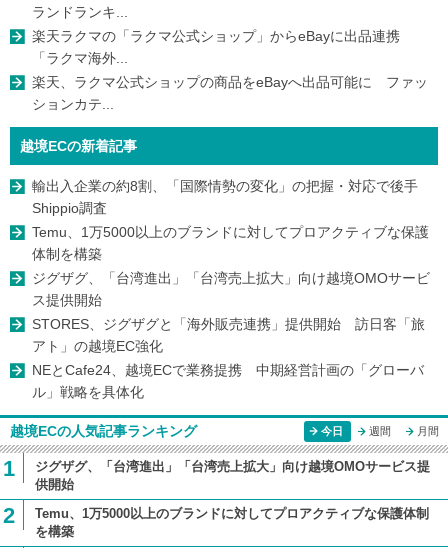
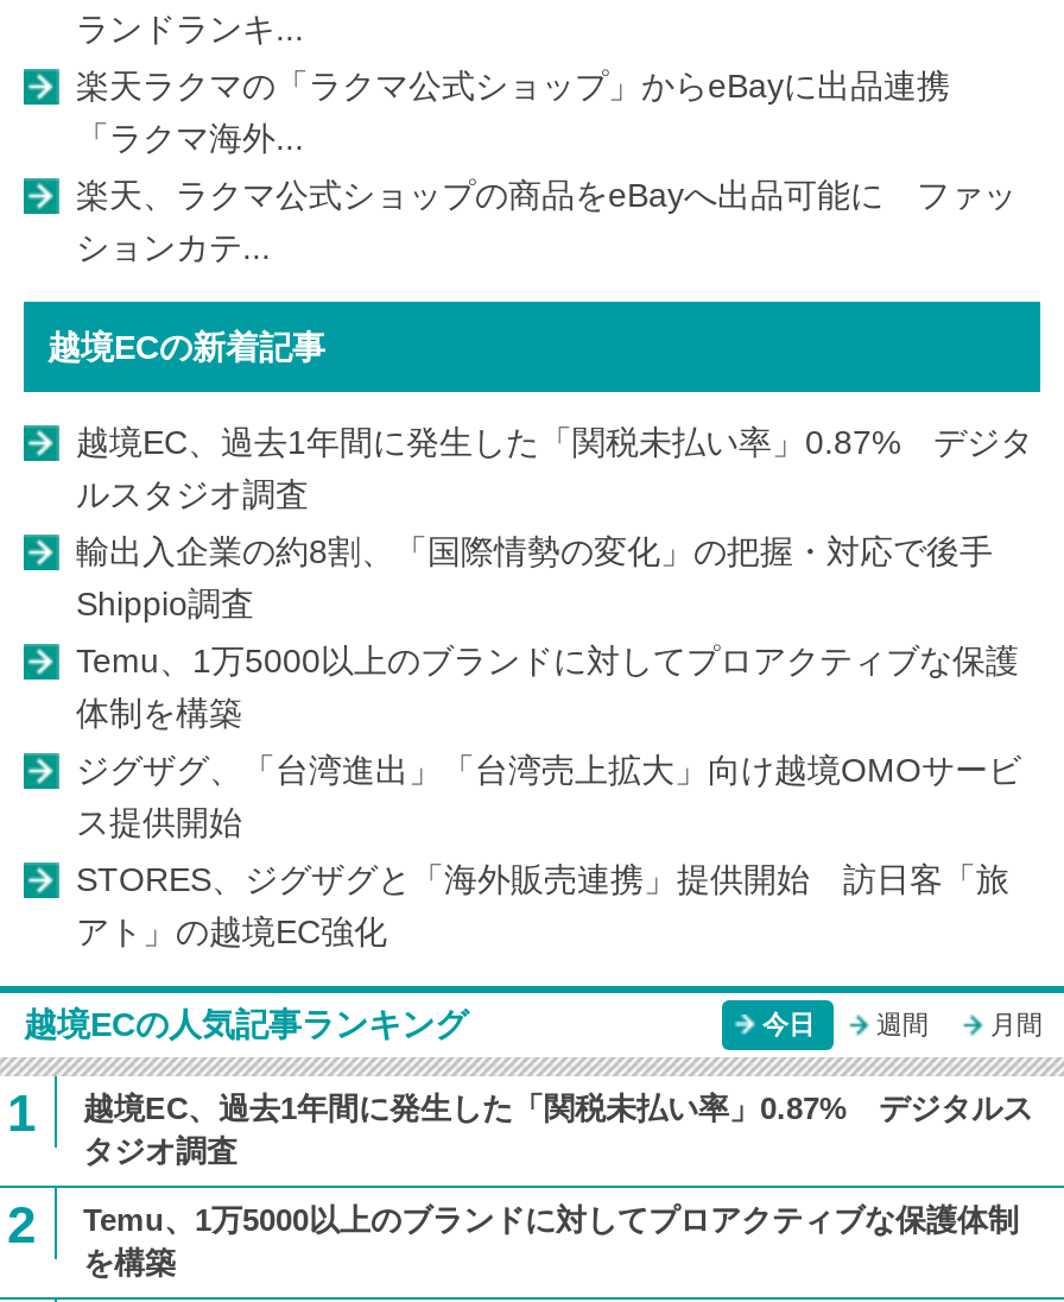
none -> [76,423,1033,513] 越境EC、過去1年間に発生した「関税未払い率」0.87% デジタ | ルスタジオ調査
moved [32,178,432,354] -> [76,532,1026,950]: 輸出入企業の約8割、「国際情勢の変化」の把握・対応で後手 | Shippio調査 | Temu、1万5000以上のブランドに対してプロアクティブな保護 | 体制を構築 | ジグザグ、「台湾進出」「台湾売上拡大」向け越境OMOサービ | ス提供開始 | STORES、ジグザグと「海外販売連携」提供開始 訪日客「旅 | アト」の越境EC強化
[32,362,424,400] NEとCafe24、越境ECで業務提携 中期経営計画の「グローバ | ル」戦略を具体化 -> none
[35,459,430,492] ジグザグ、「台湾進出」「台湾売上拡大」向け越境OMOサービス提 | 供開始 -> [83,1091,1033,1169] 越境EC、過去1年間に発生した「関税未払い率」0.87% デジタルス | タジオ調査

